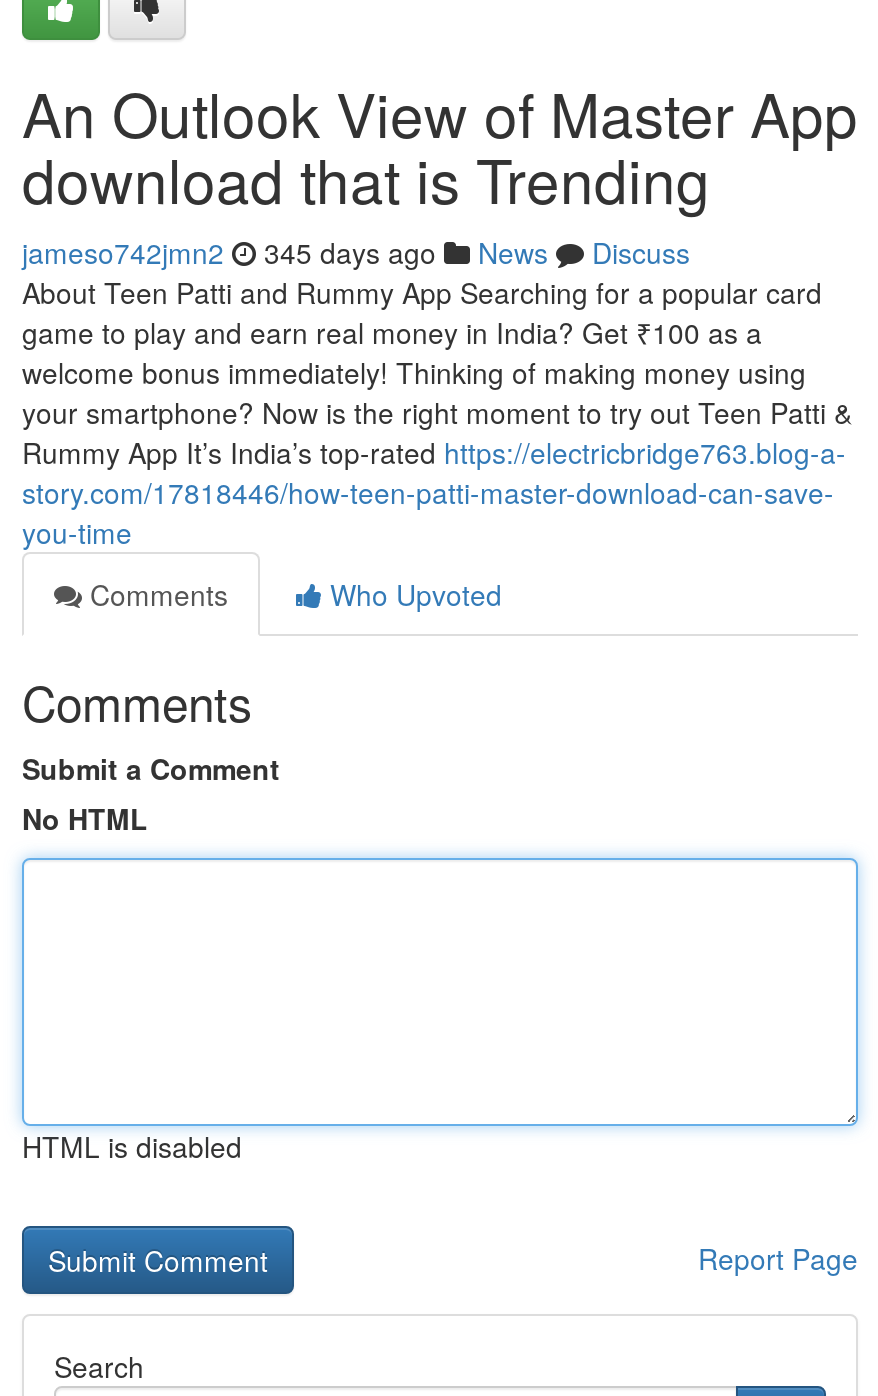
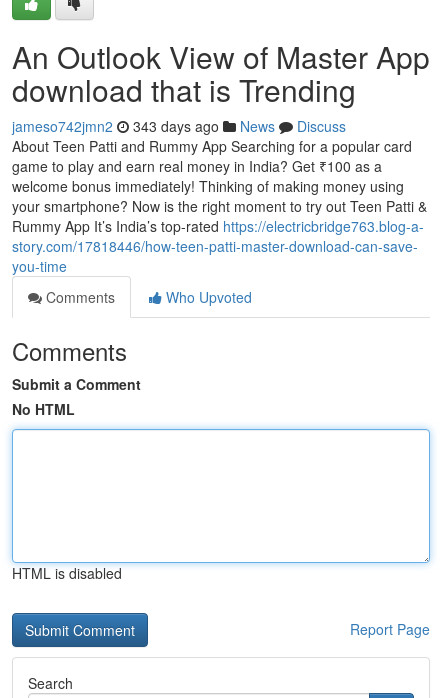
[22,232,690,272] jameso742jmn2 345 days ago News Discuss -> [12,116,346,136] jameso742jmn2 343 days ago News Discuss

